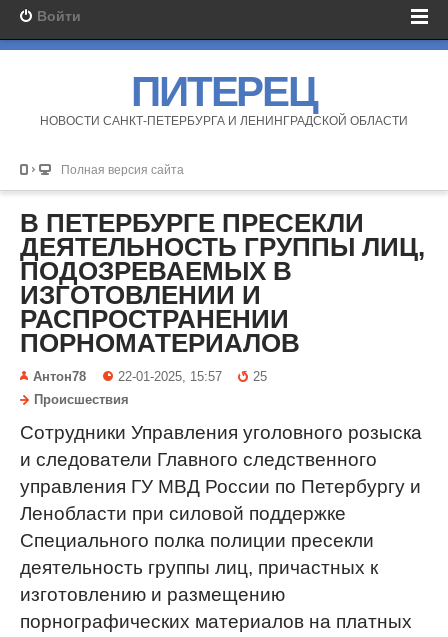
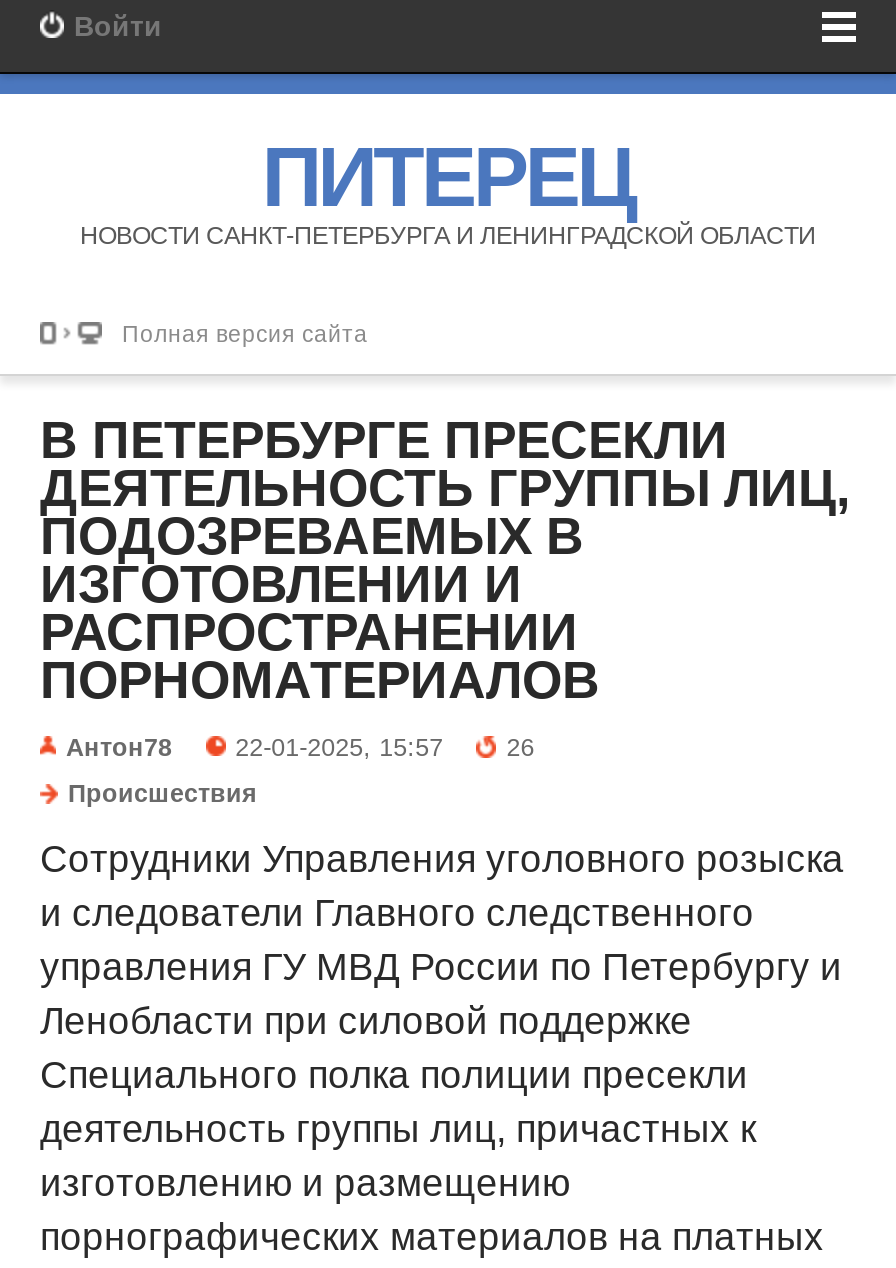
[253,370,267,384] 25 -> [506,734,534,762] 26

